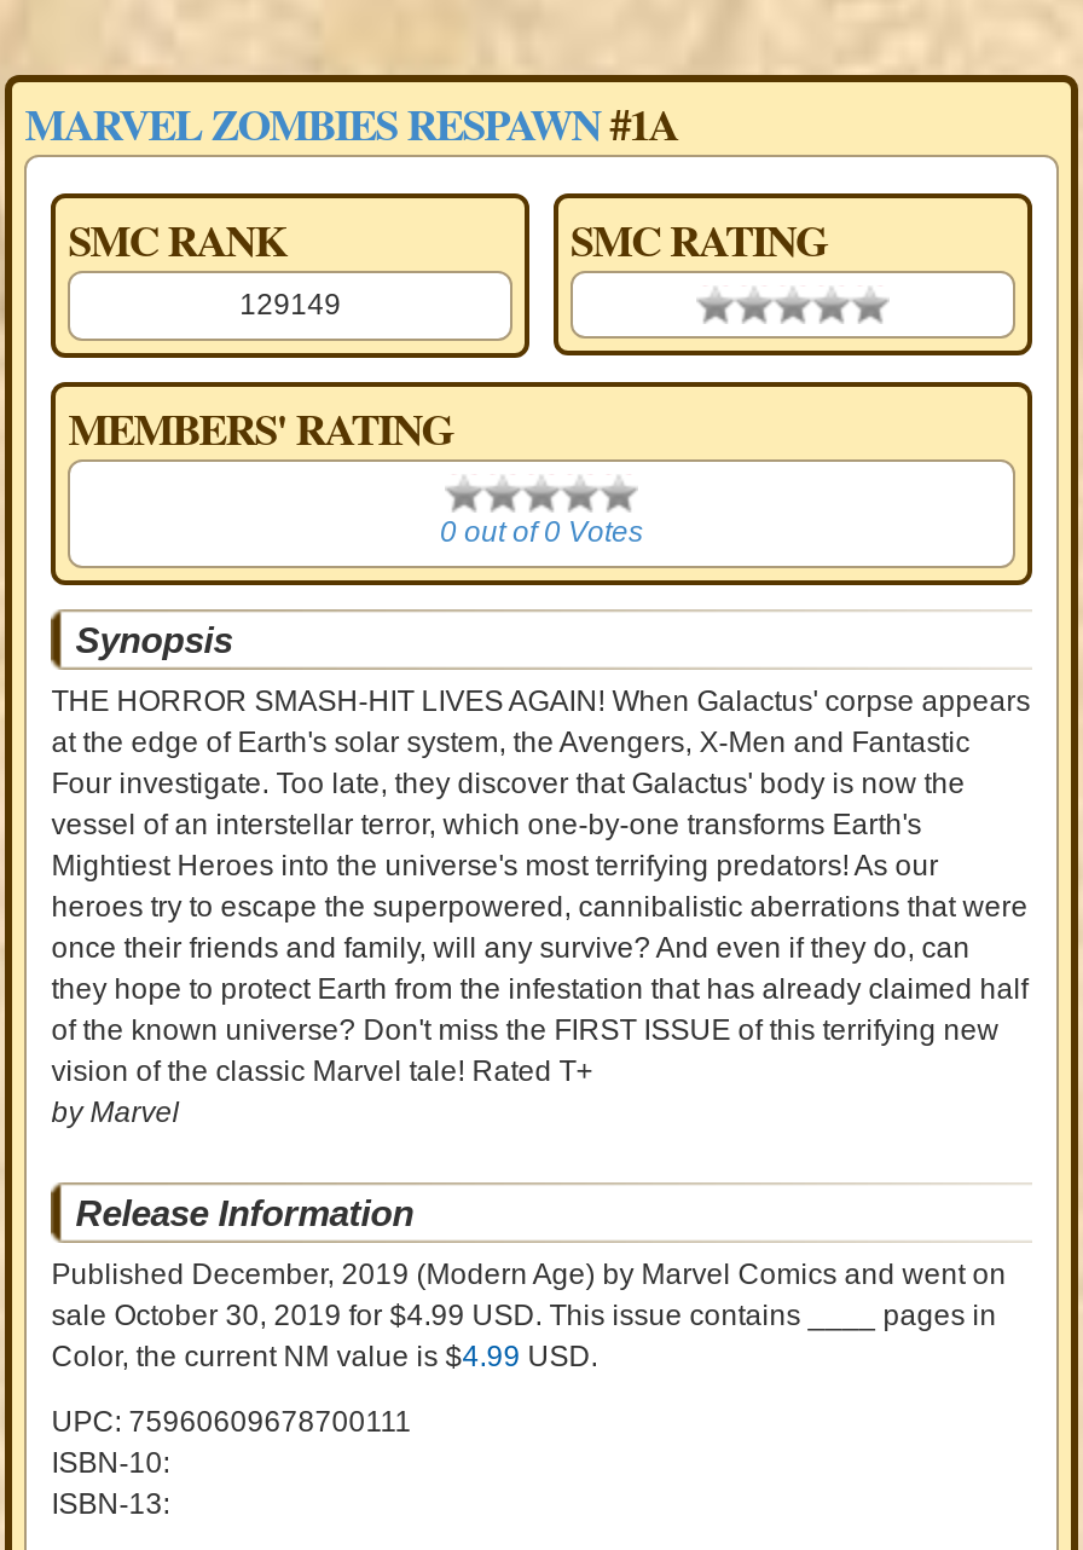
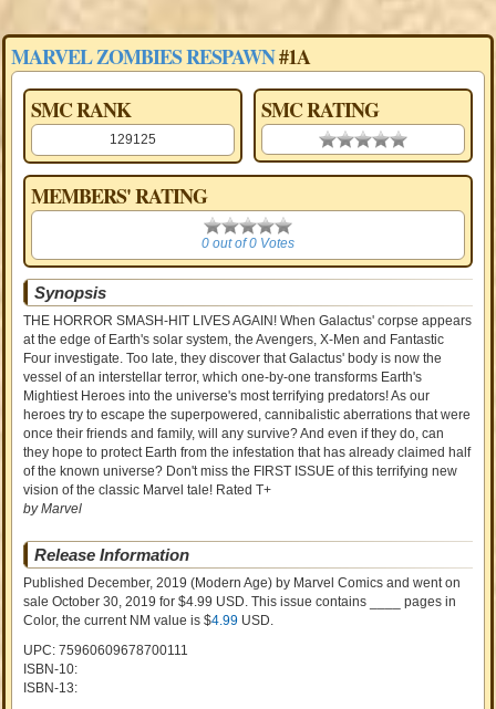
[240,288,341,322] 129149 -> [110,132,156,147] 129125

